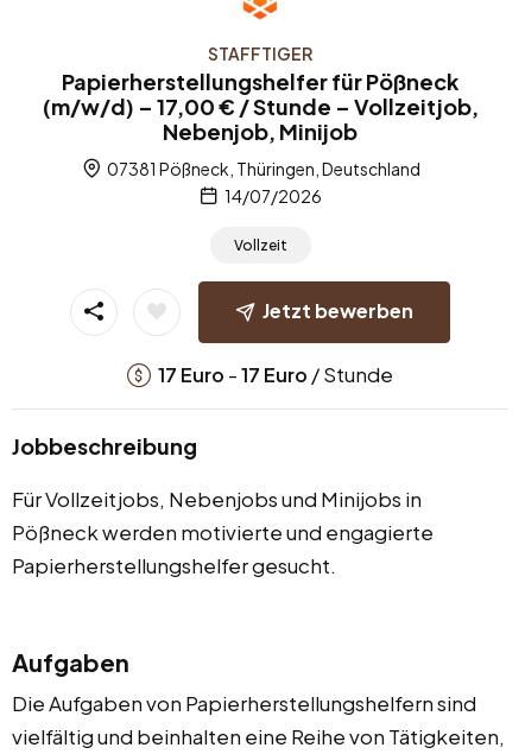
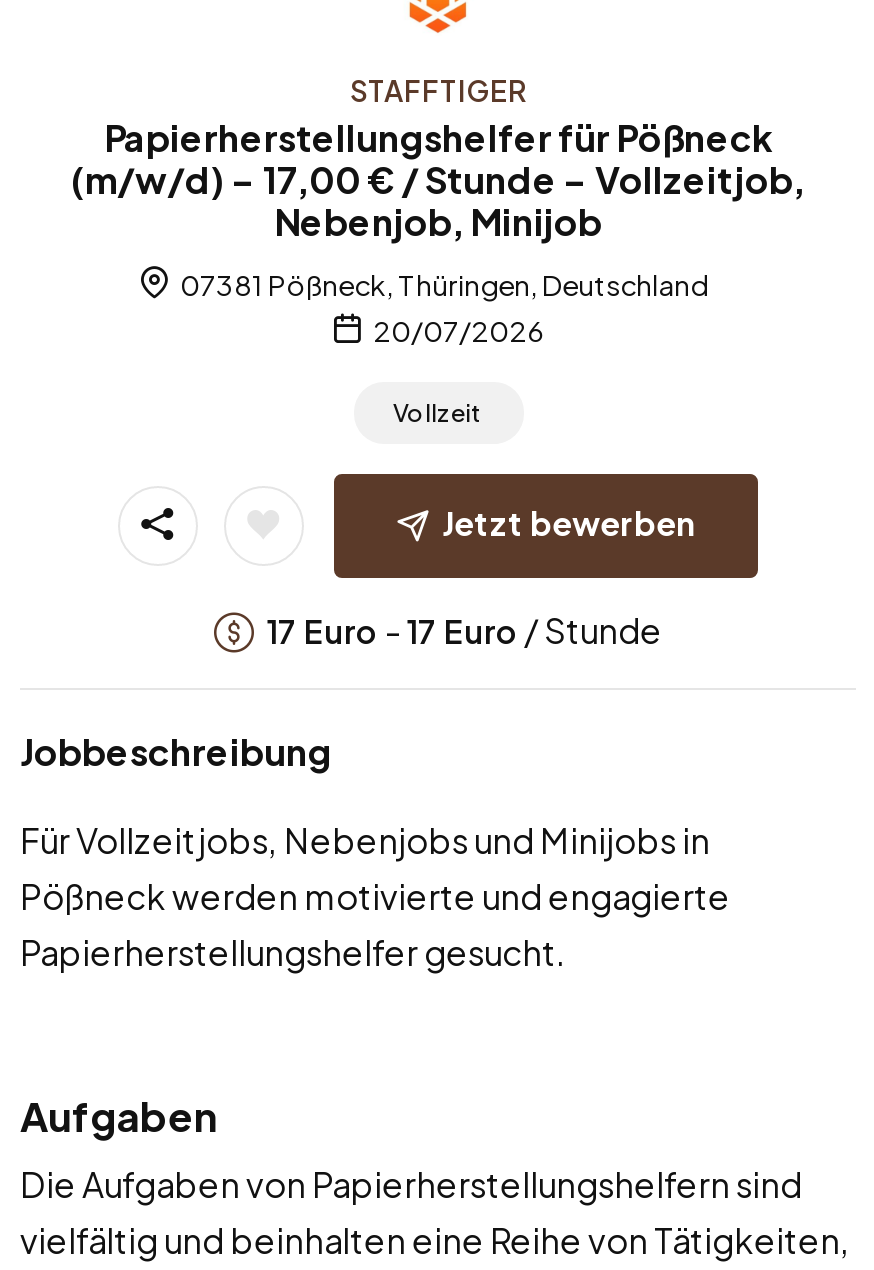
[222,186,321,207] 14/07/2026 -> [369,313,545,349] 20/07/2026

